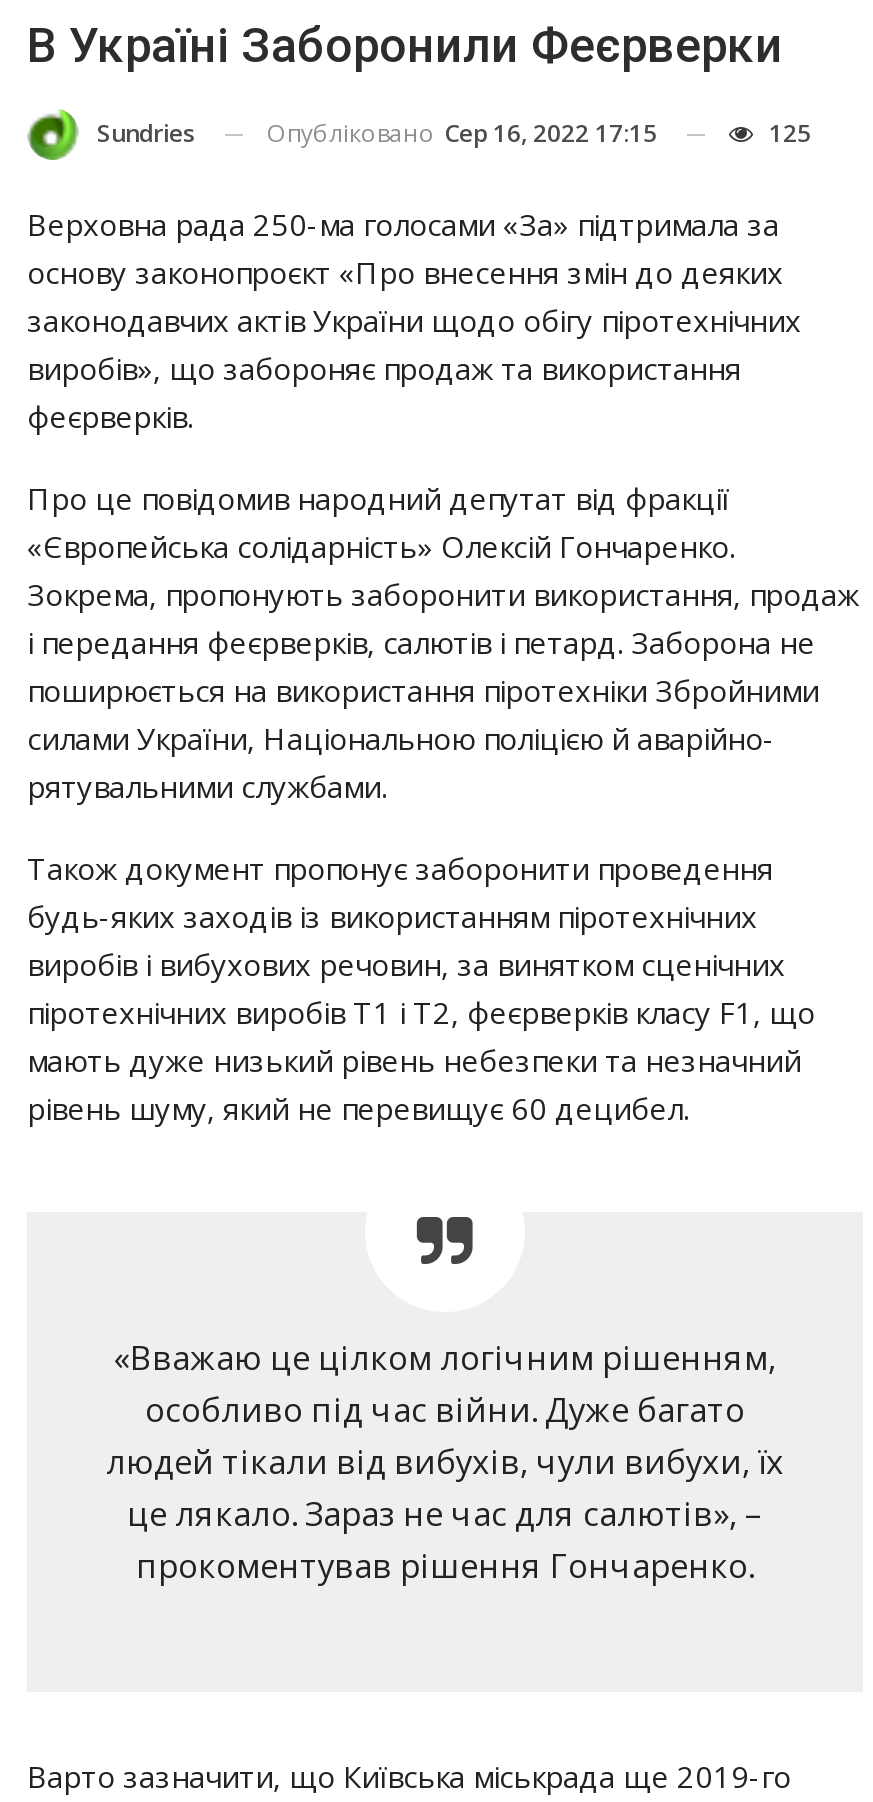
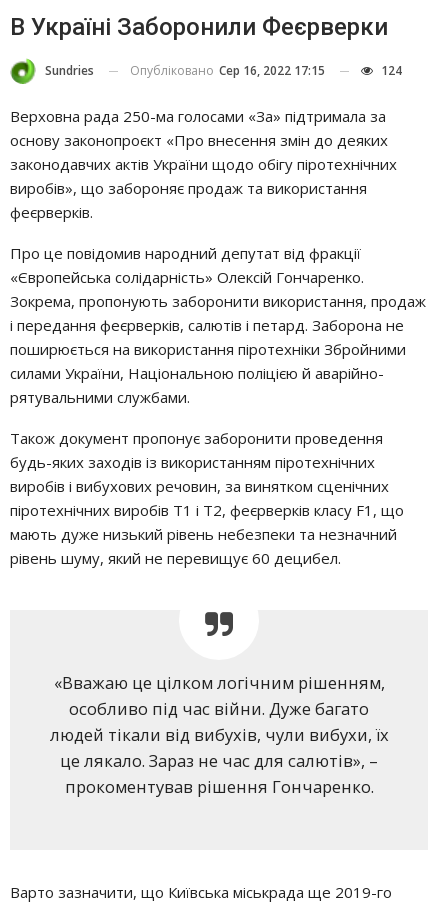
[769,115,811,149] 125 -> [381,62,402,79] 124

